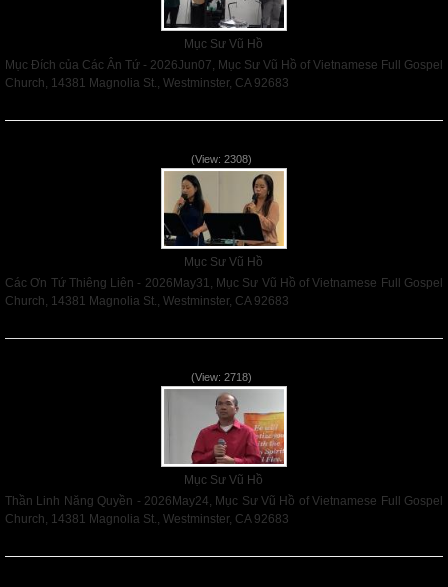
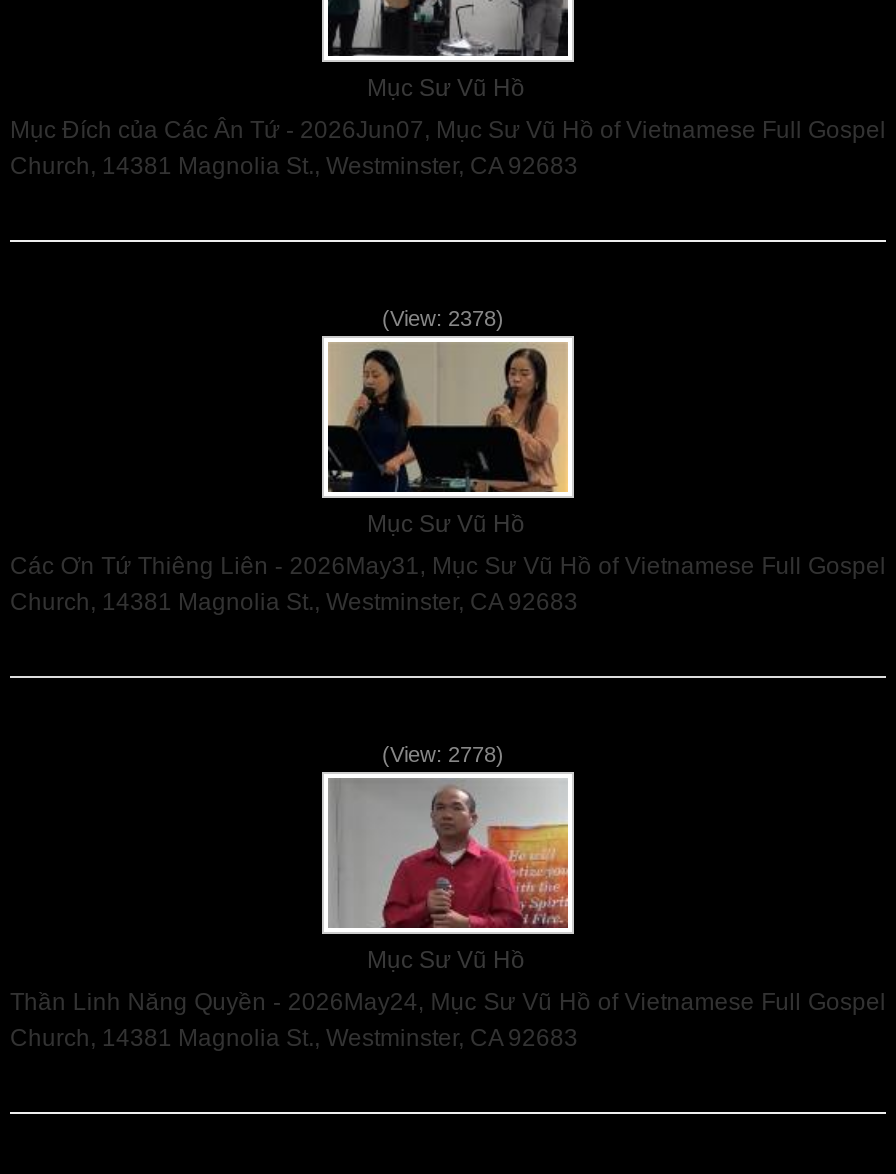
[191,153,252,165] (View: 2308) -> [382,306,504,330] (View: 2378)
[191,371,252,383] (View: 2718) -> [382,742,504,766] (View: 2778)

